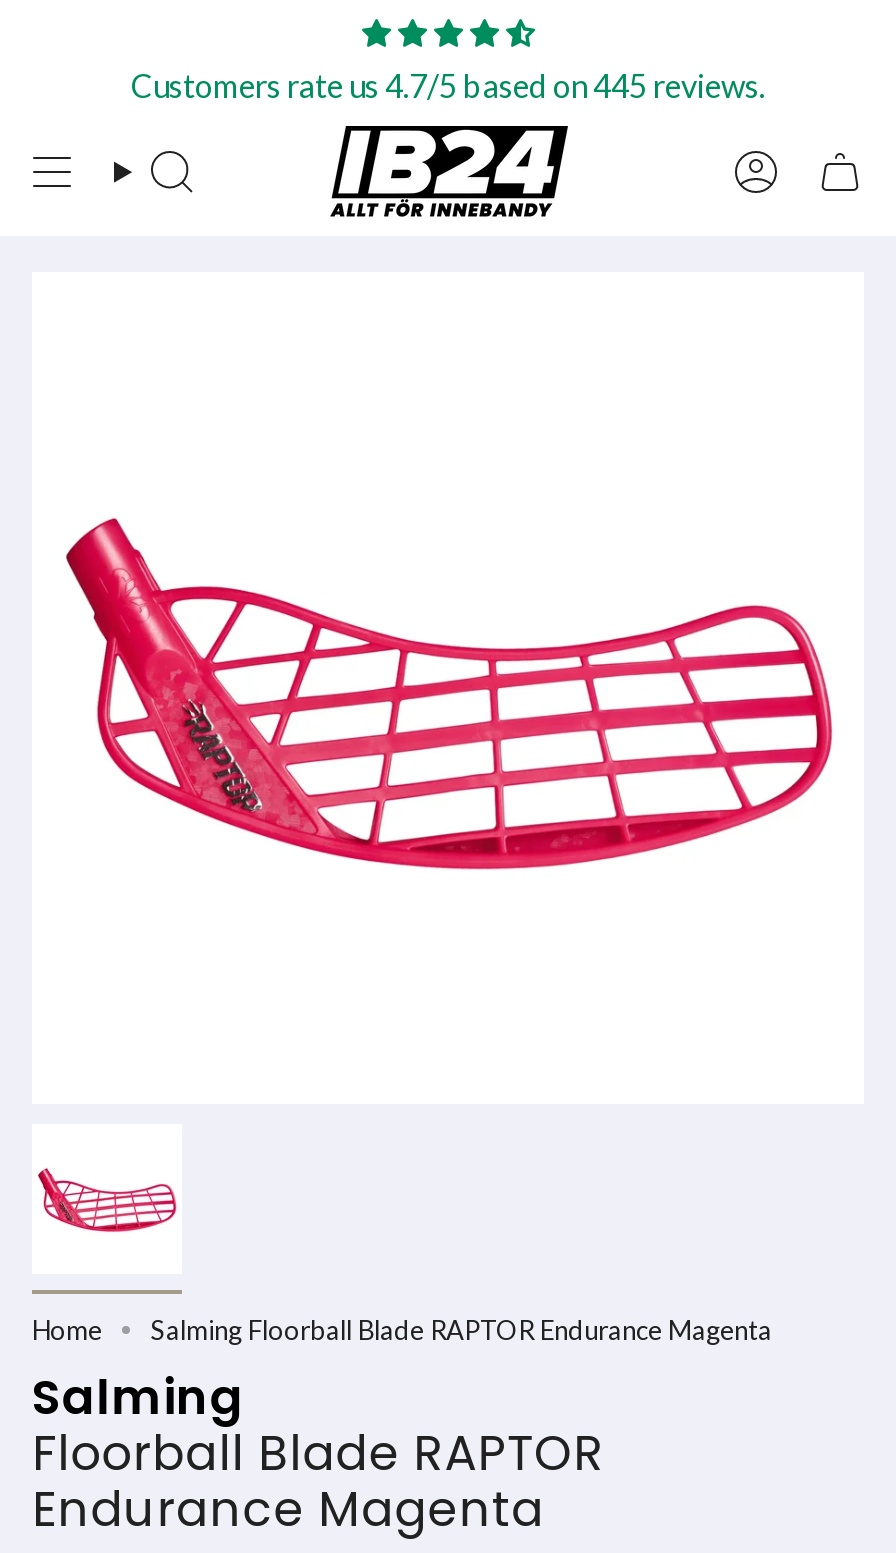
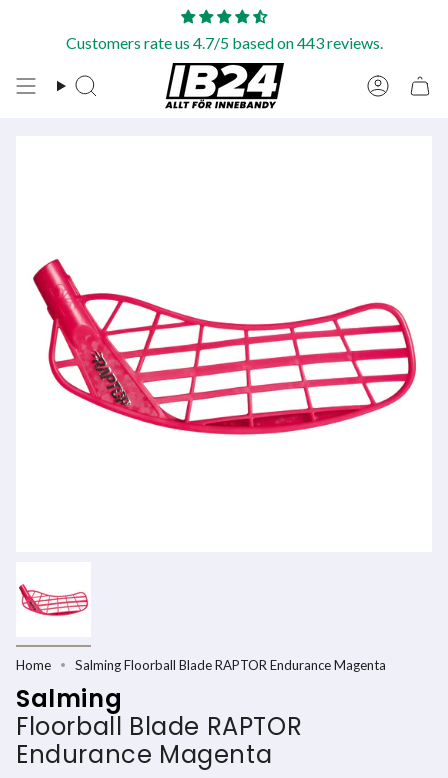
[131,66,765,104] Customers rate us 4.7/5 based on 445 reviews. -> [65,33,382,52] Customers rate us 4.7/5 based on 443 reviews.

